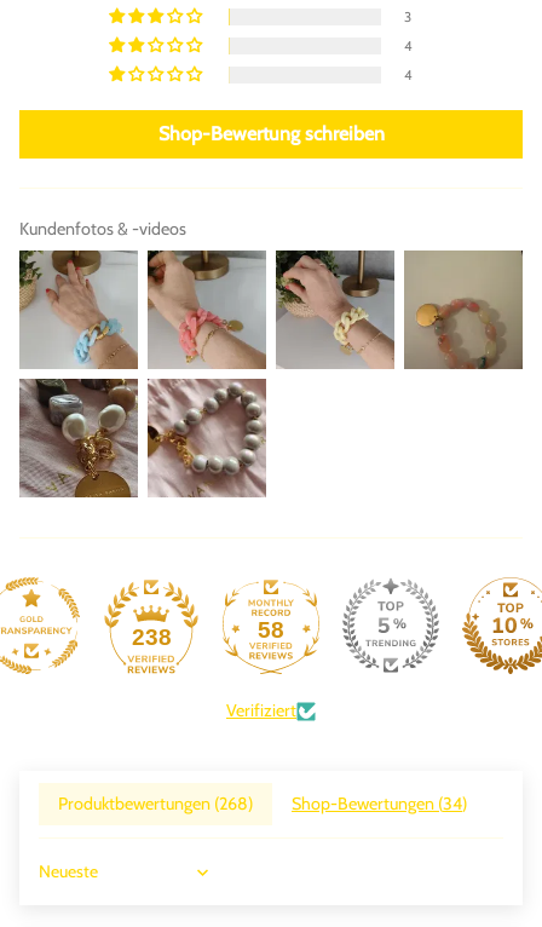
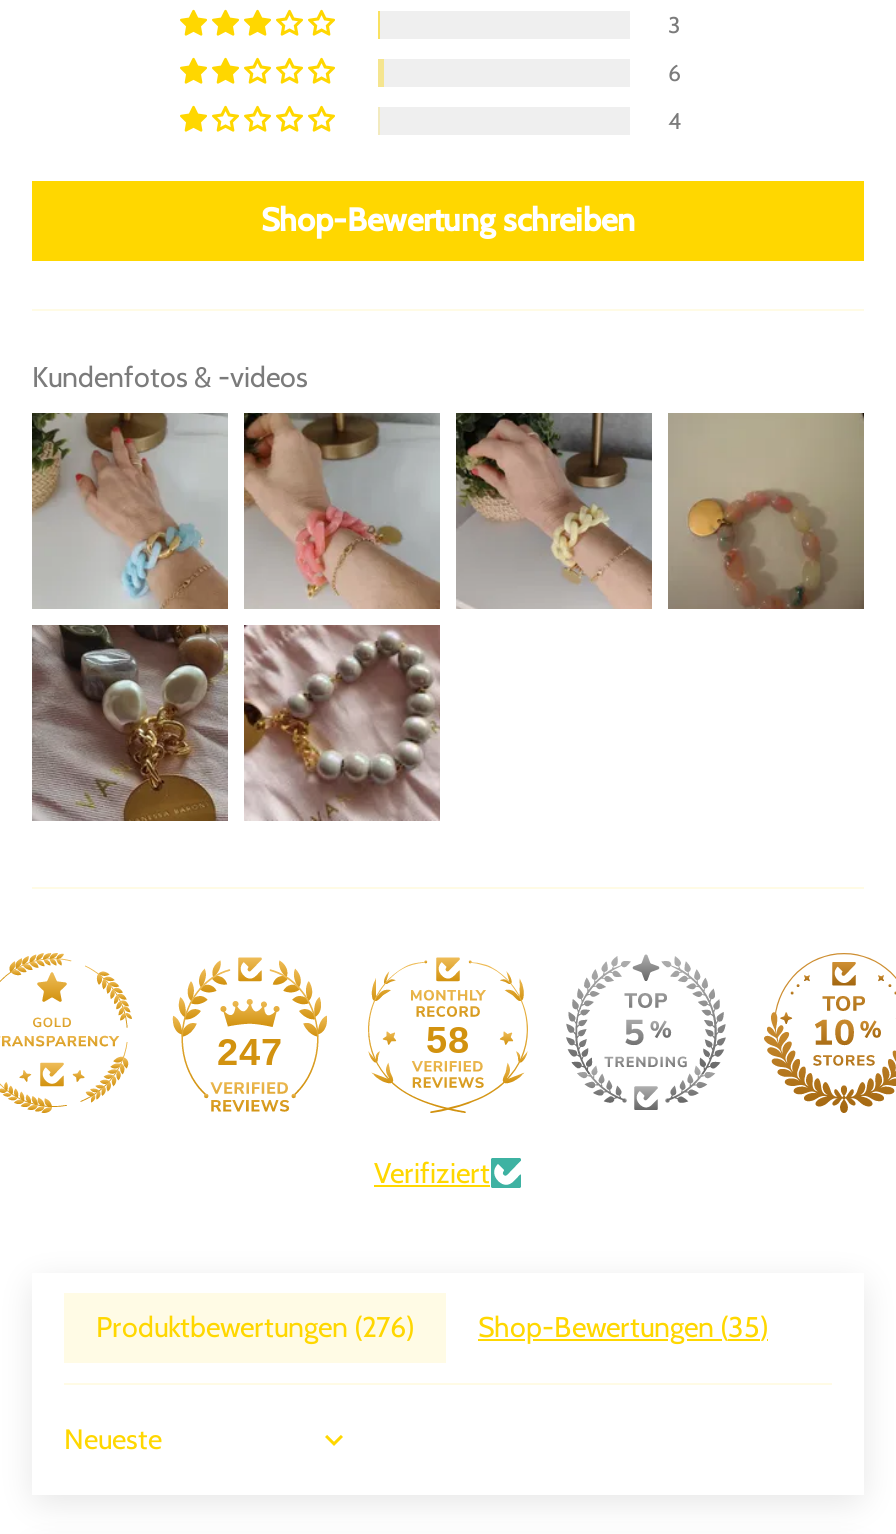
[404,37,413,54] 4 -> [668,59,680,87] 6
[131,625,171,650] 238 -> [217,1031,283,1073] 247
[58,793,253,815] Produktbewertungen (268) -> [96,1309,414,1345] Produktbewertungen (276)
[292,793,467,815] Shop-Bewertungen (34) -> [478,1309,768,1345] Shop-Bewertungen (35)

